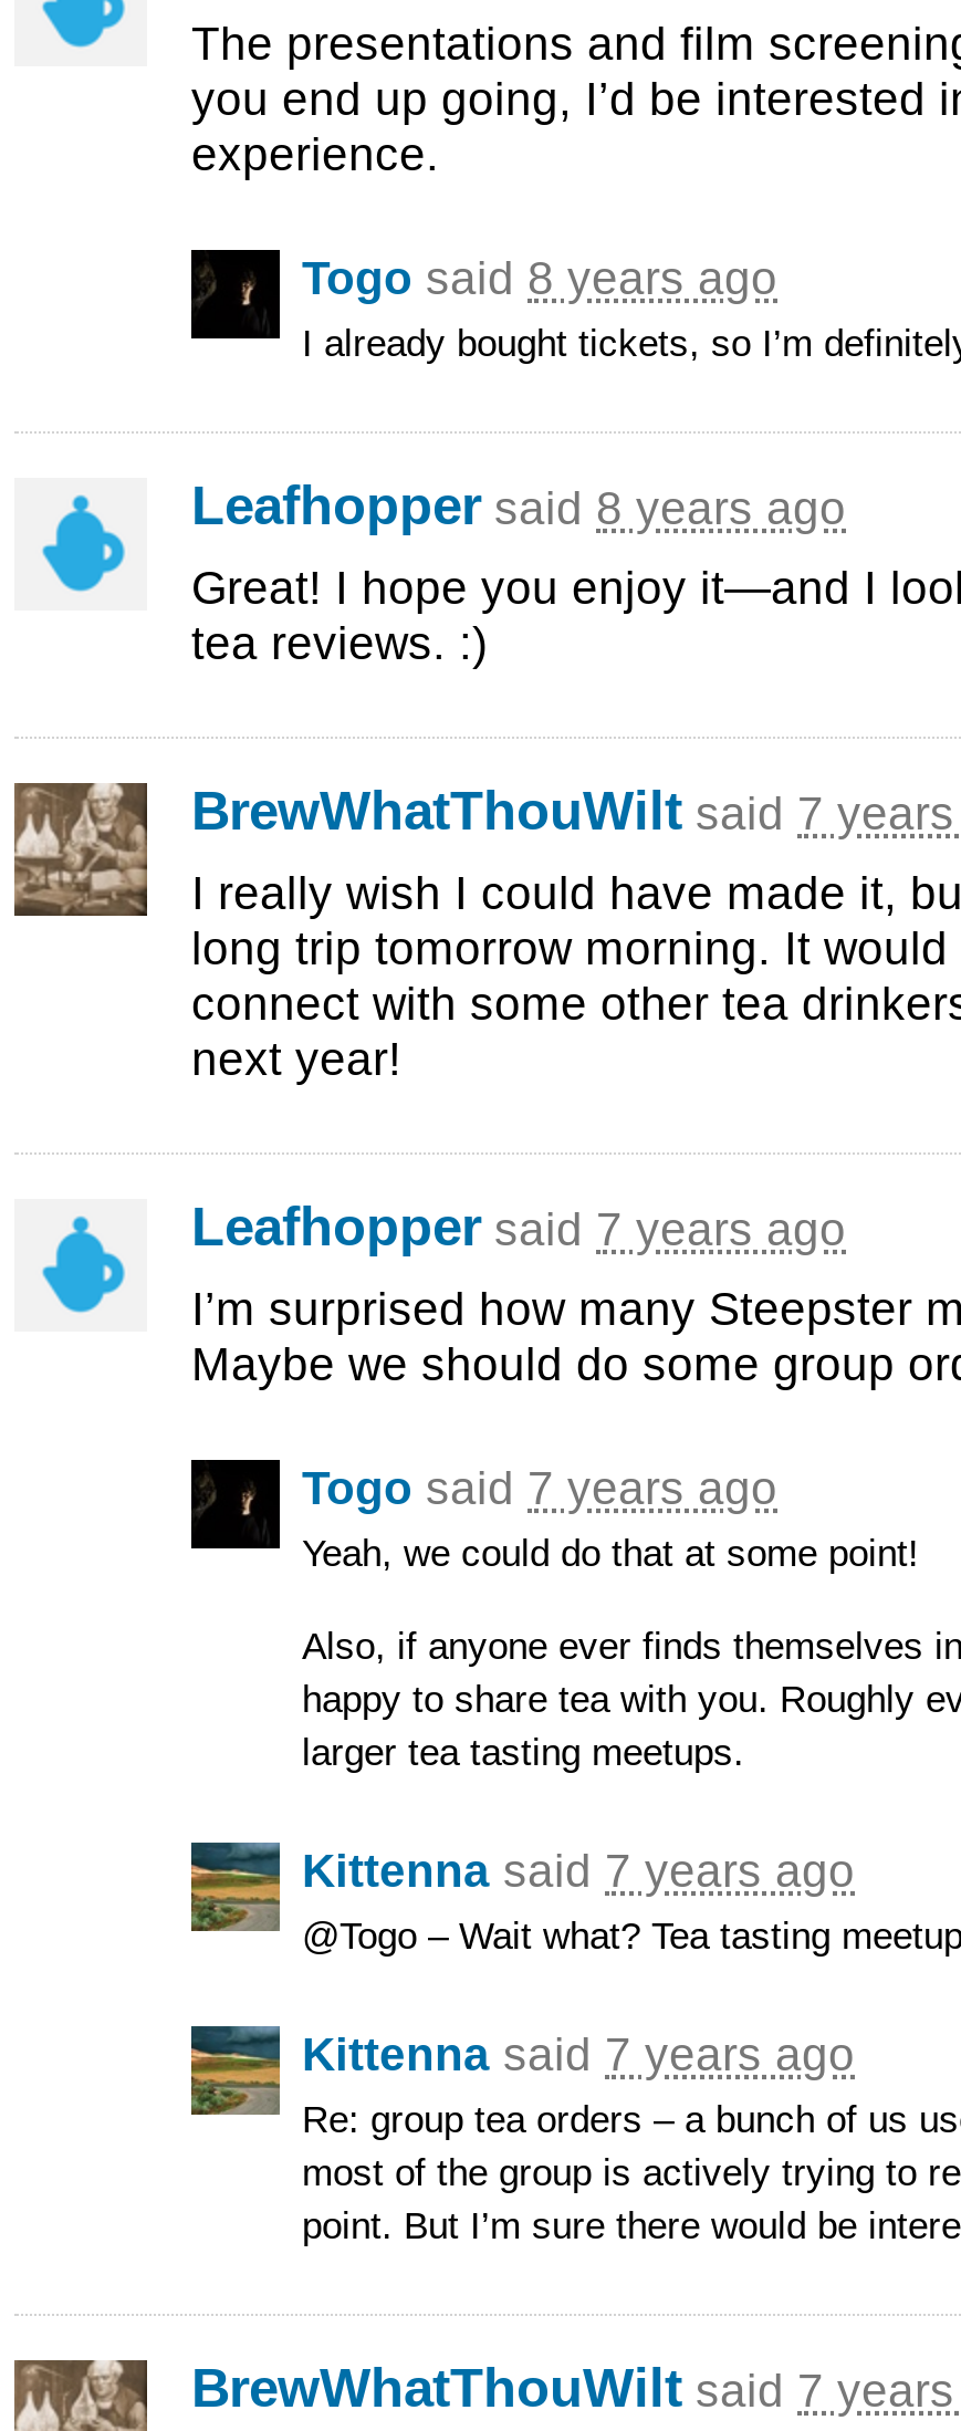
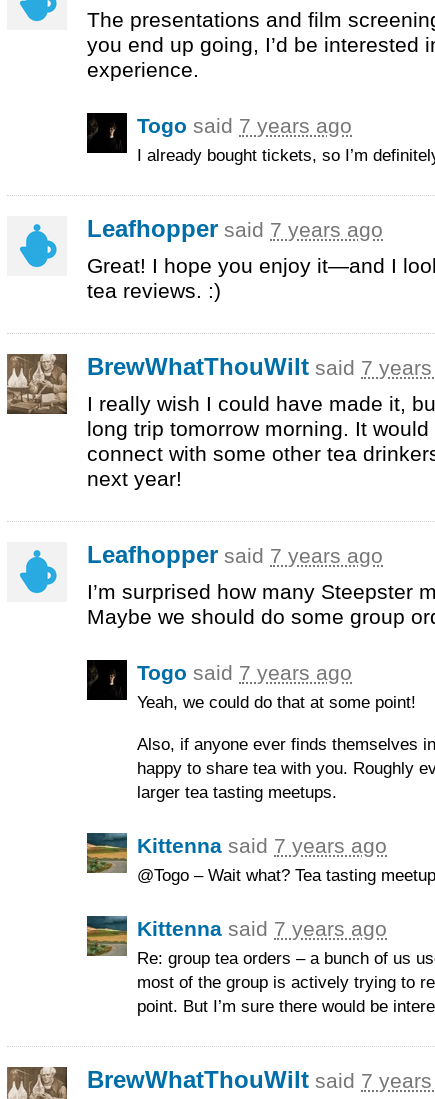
[302,252,777,303] Togo said 8 years ago -> [137,114,352,137] Togo said 7 years ago
[191,476,846,535] Leafhopper said 8 years ago -> [87,215,383,242] Leafhopper said 7 years ago

